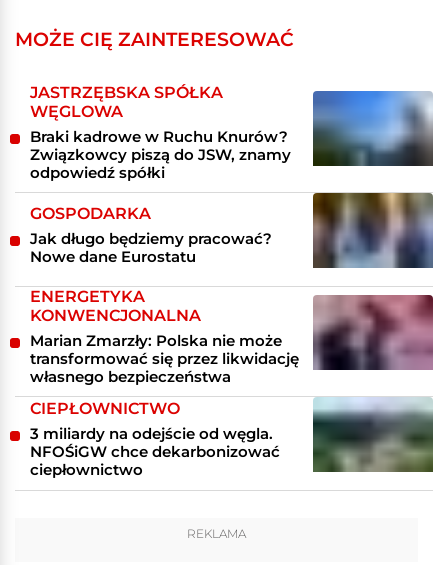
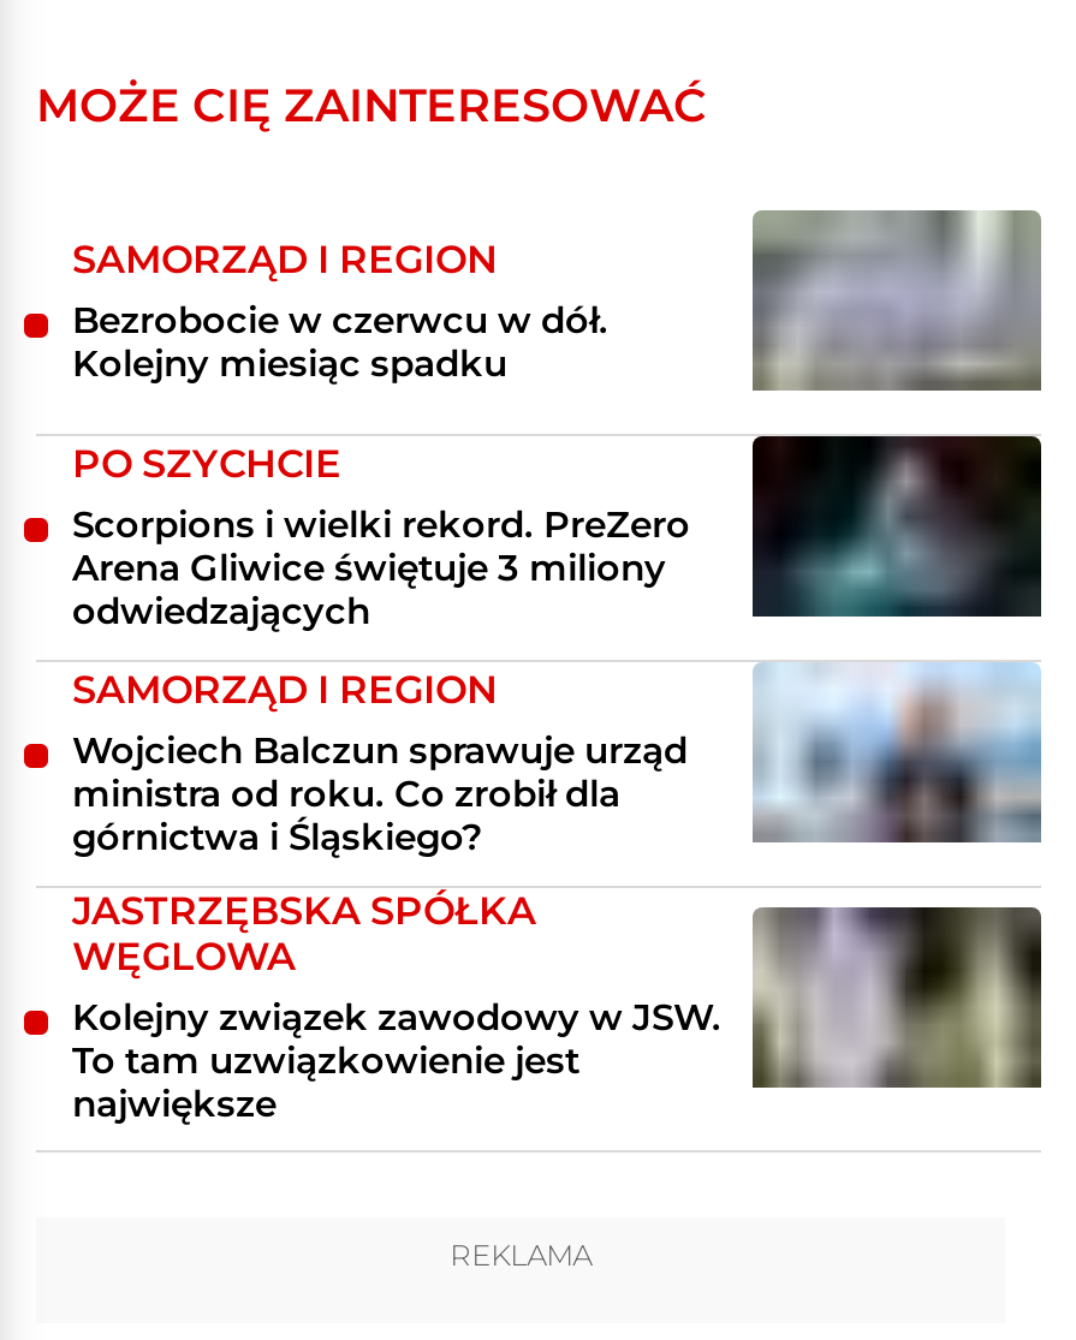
none -> [72,237,690,859] SAMORZĄD I REGION | Bezrobocie w czerwcu w dół. | Kolejny miesiąc spadku | PO SZYCHCIE | Scorpions i wielki rekord. PreZero | Arena Gliwice świętuje 3 miliony | odwiedzających | SAMORZĄD I REGION | Wojciech Balczun sprawuje urząd | ministra od roku. Co zrobił dla | górnictwa i Śląskiego?
moved [30,83,223,121] -> [72,889,536,980]: JASTRZĘBSKA SPÓŁKA | WĘGLOWA
[312,90,433,167] [image] -> [750,208,1044,393] [image]
[30,127,434,479] [image] | Braki kadrowe w Ruchu Knurów? | Związkowcy piszą do JSW, znamy | odpowiedź spółki | GOSPODARKA | Jak długo będziemy pracować? | Nowe dane Eurostatu | ENERGETYKA | KONWENCJONALNA | Marian Zmarzły: Polska nie może | transformować się przez likwidację | własnego bezpieczeństwa | CIEPŁOWNICTWO | 3 miliardy na odejście od węgla. | NFOŚiGW chce dekarbonizować | ciepłownictwo -> [72,905,1044,1127] [image] | Kolejny związek zawodowy w JSW. | To tam uzwiązkowienie jest | największe
[312,192,434,268] [image] -> [750,434,1044,619] [image]
[313,294,434,371] [image] -> [753,662,1044,845] [image]

